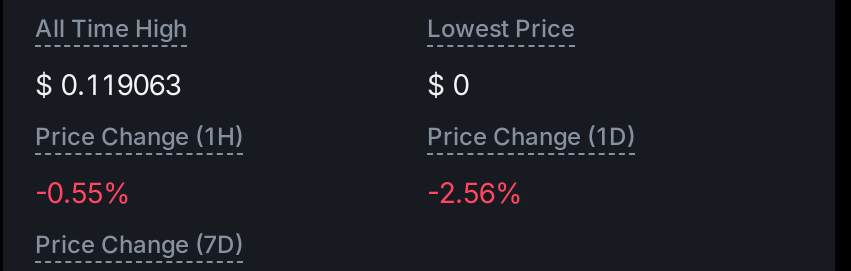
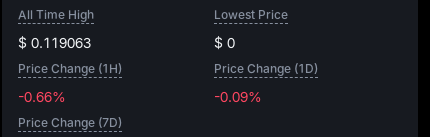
[35,175,131,209] -0.55% -> [18,88,66,105] -0.66%
[427,175,523,209] -2.56% -> [214,88,262,105] -0.09%

